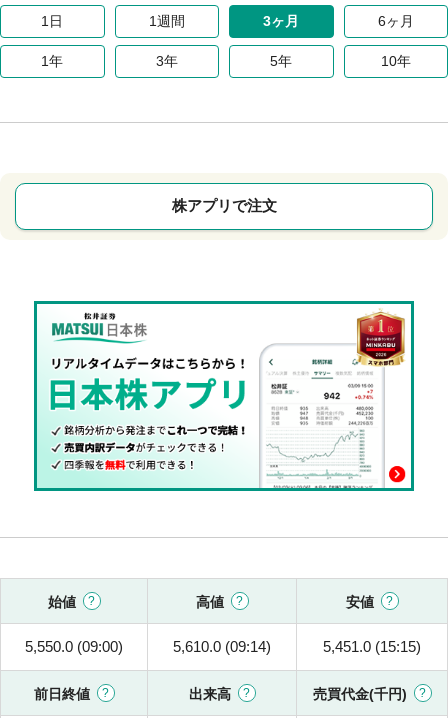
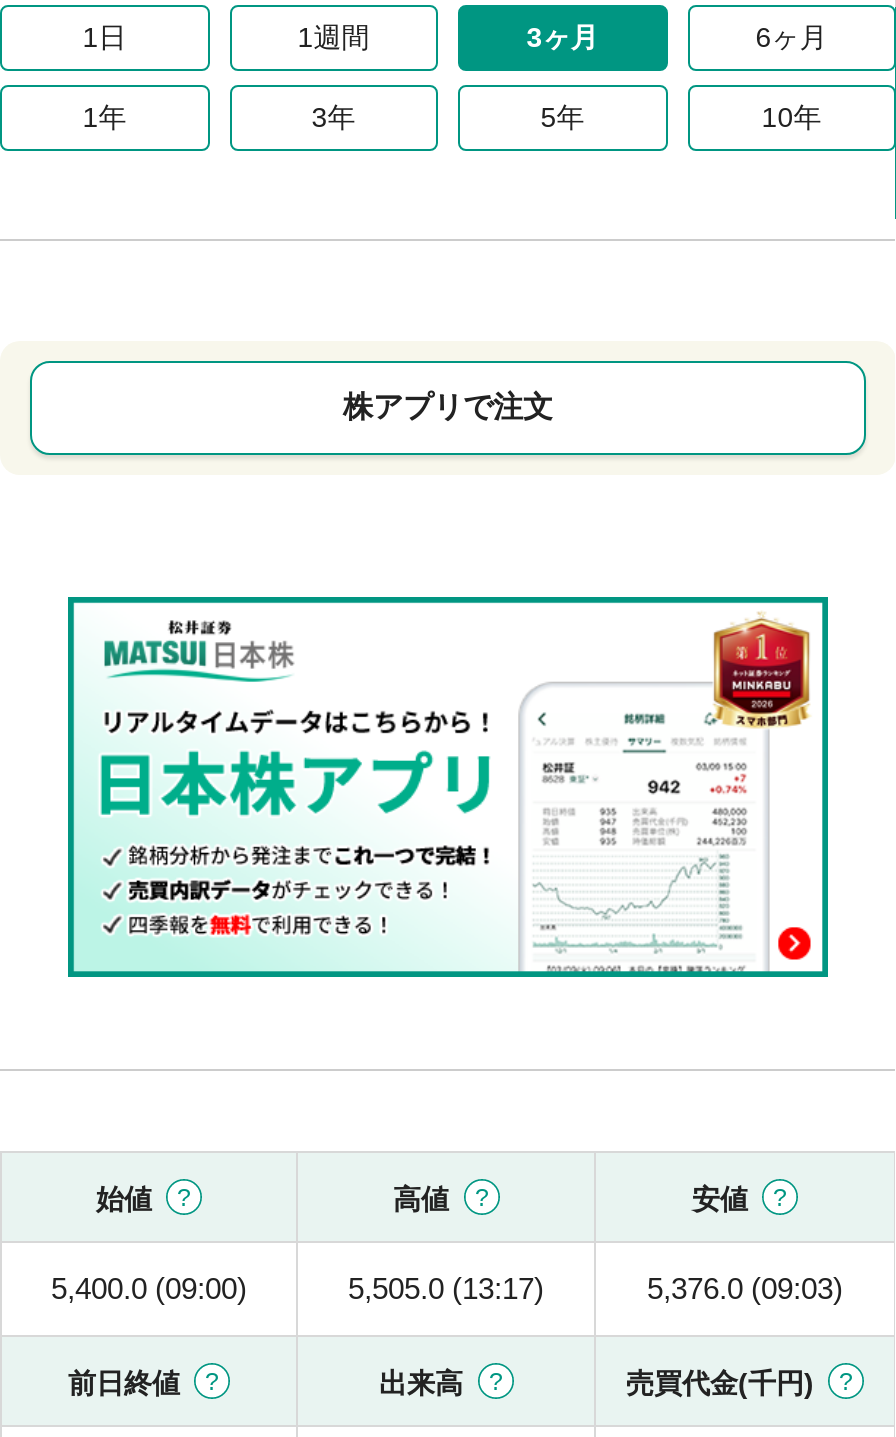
[25,638,123,655] 5,550.0 (09:00) -> [51,1272,247,1306] 5,400.0 (09:00)
[173,638,271,655] 5,610.0 (09:14) -> [348,1272,544,1306] 5,505.0 (13:17)
[323,638,421,655] 5,451.0 (15:15) -> [647,1272,843,1306] 5,376.0 (09:03)

